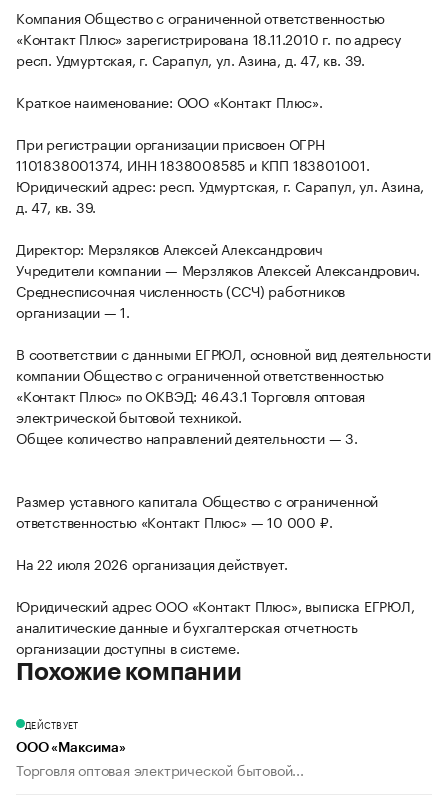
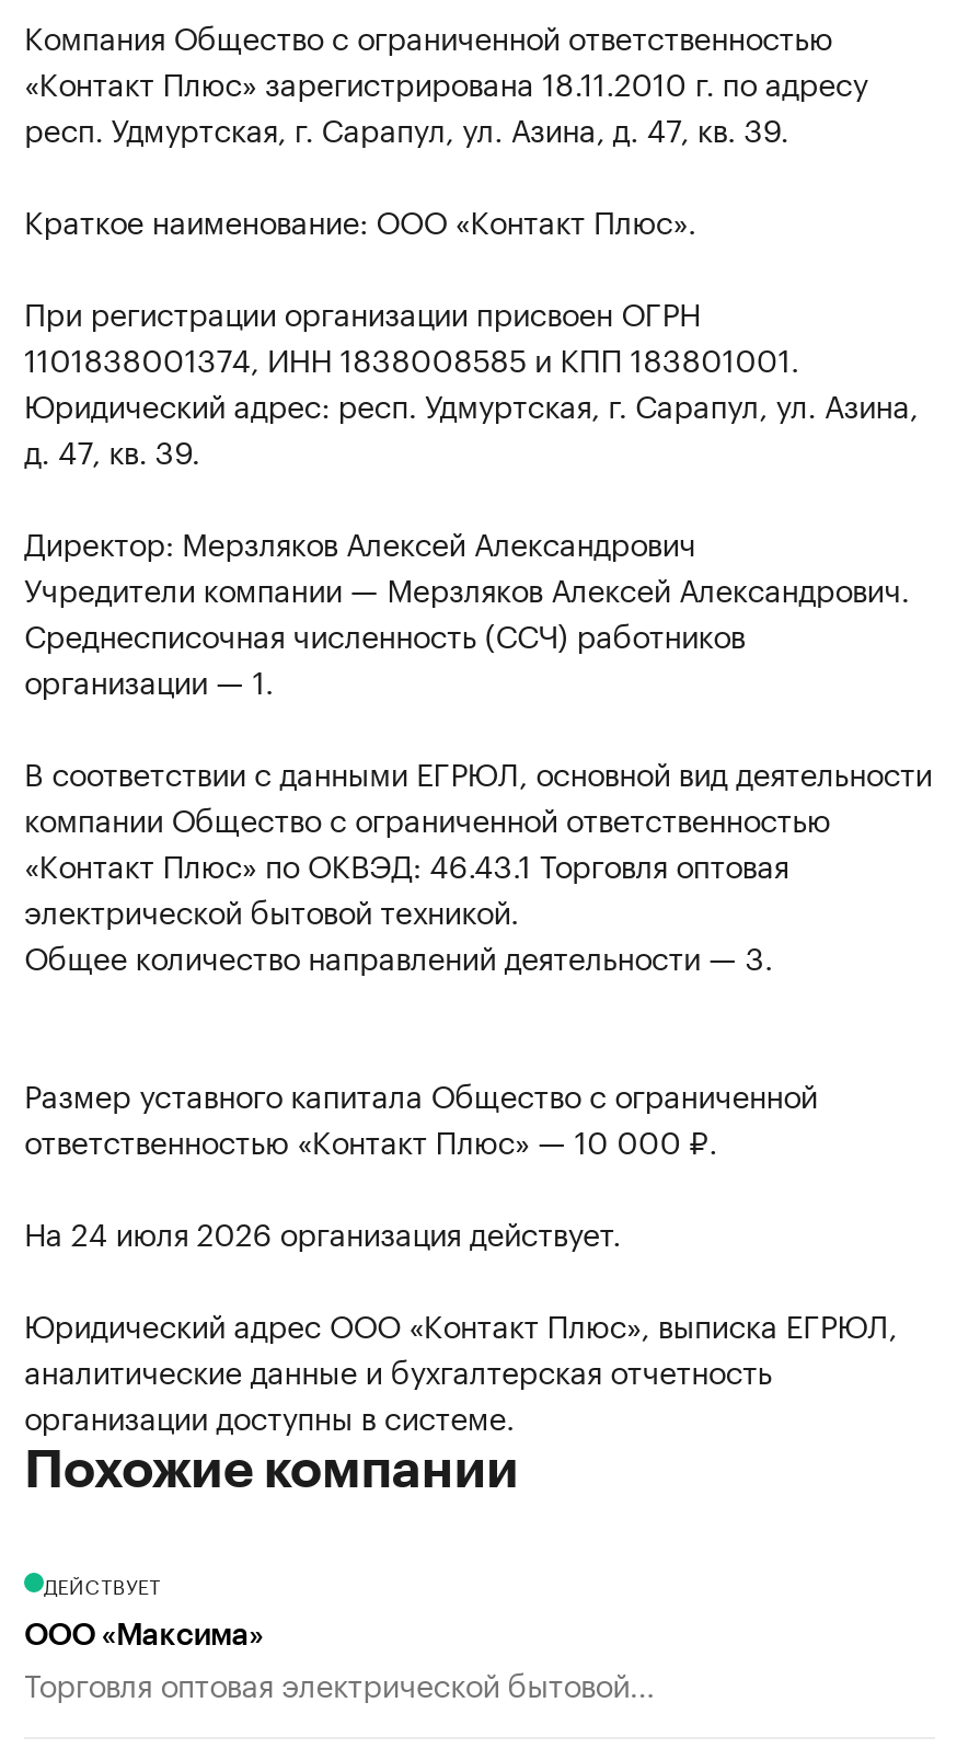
[16,552,287,574] На 22 июля 2026 организация действует. -> [24,1208,621,1256] На 24 июля 2026 организация действует.

